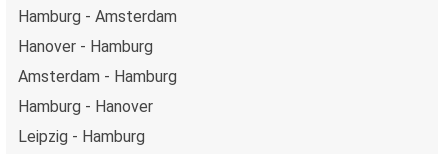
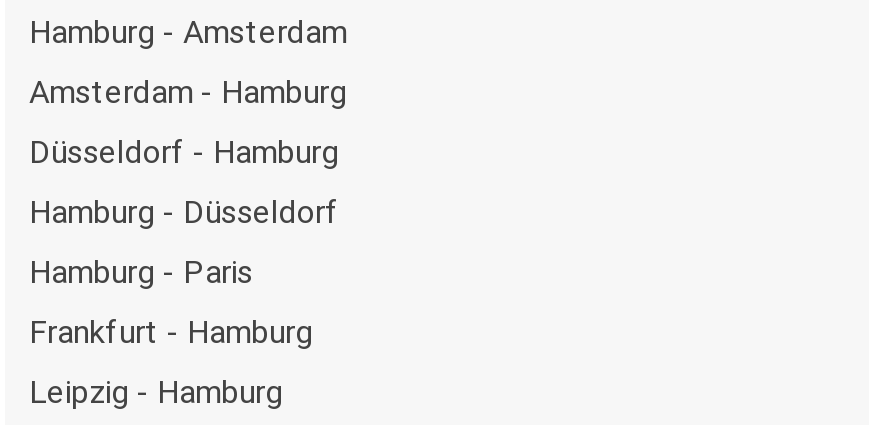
[18,37,153,56] Hanover - Hamburg -> none
moved [18,67,177,86] -> [29,72,347,110]: Amsterdam - Hamburg
[18,97,153,116] Hamburg - Hanover -> [29,132,339,350] Düsseldorf - Hamburg | Hamburg - Düsseldorf | Hamburg - Paris | Frankfurt - Hamburg

